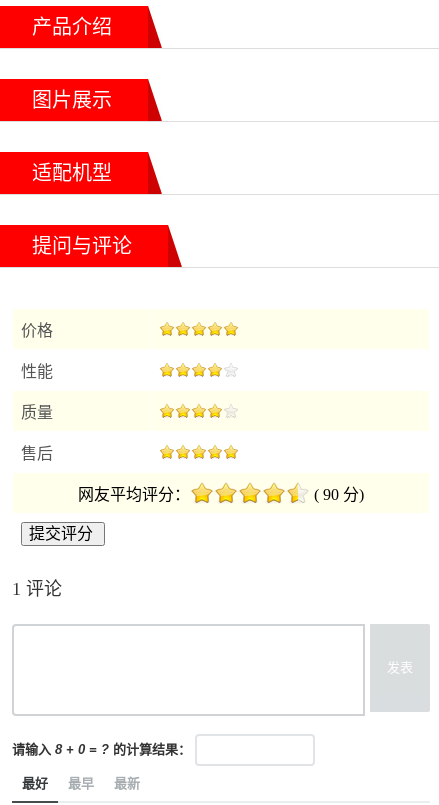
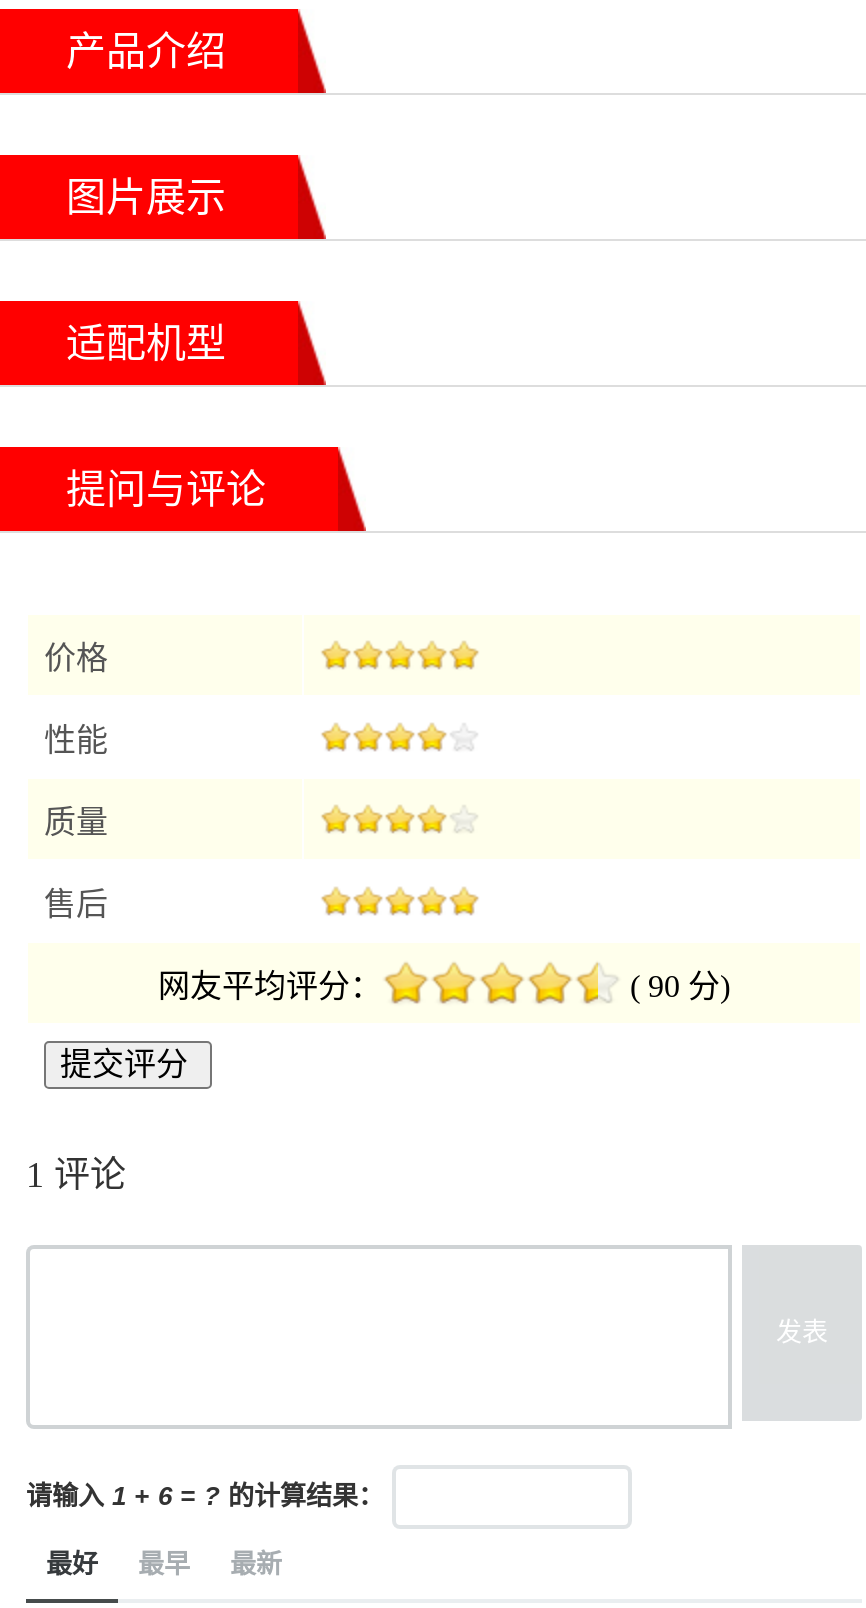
[12,742,191,757] 请输入8 + 0 = ?的计算结果： -> [26,1482,384,1512] 请输入1 + 6 = ?的计算结果：

